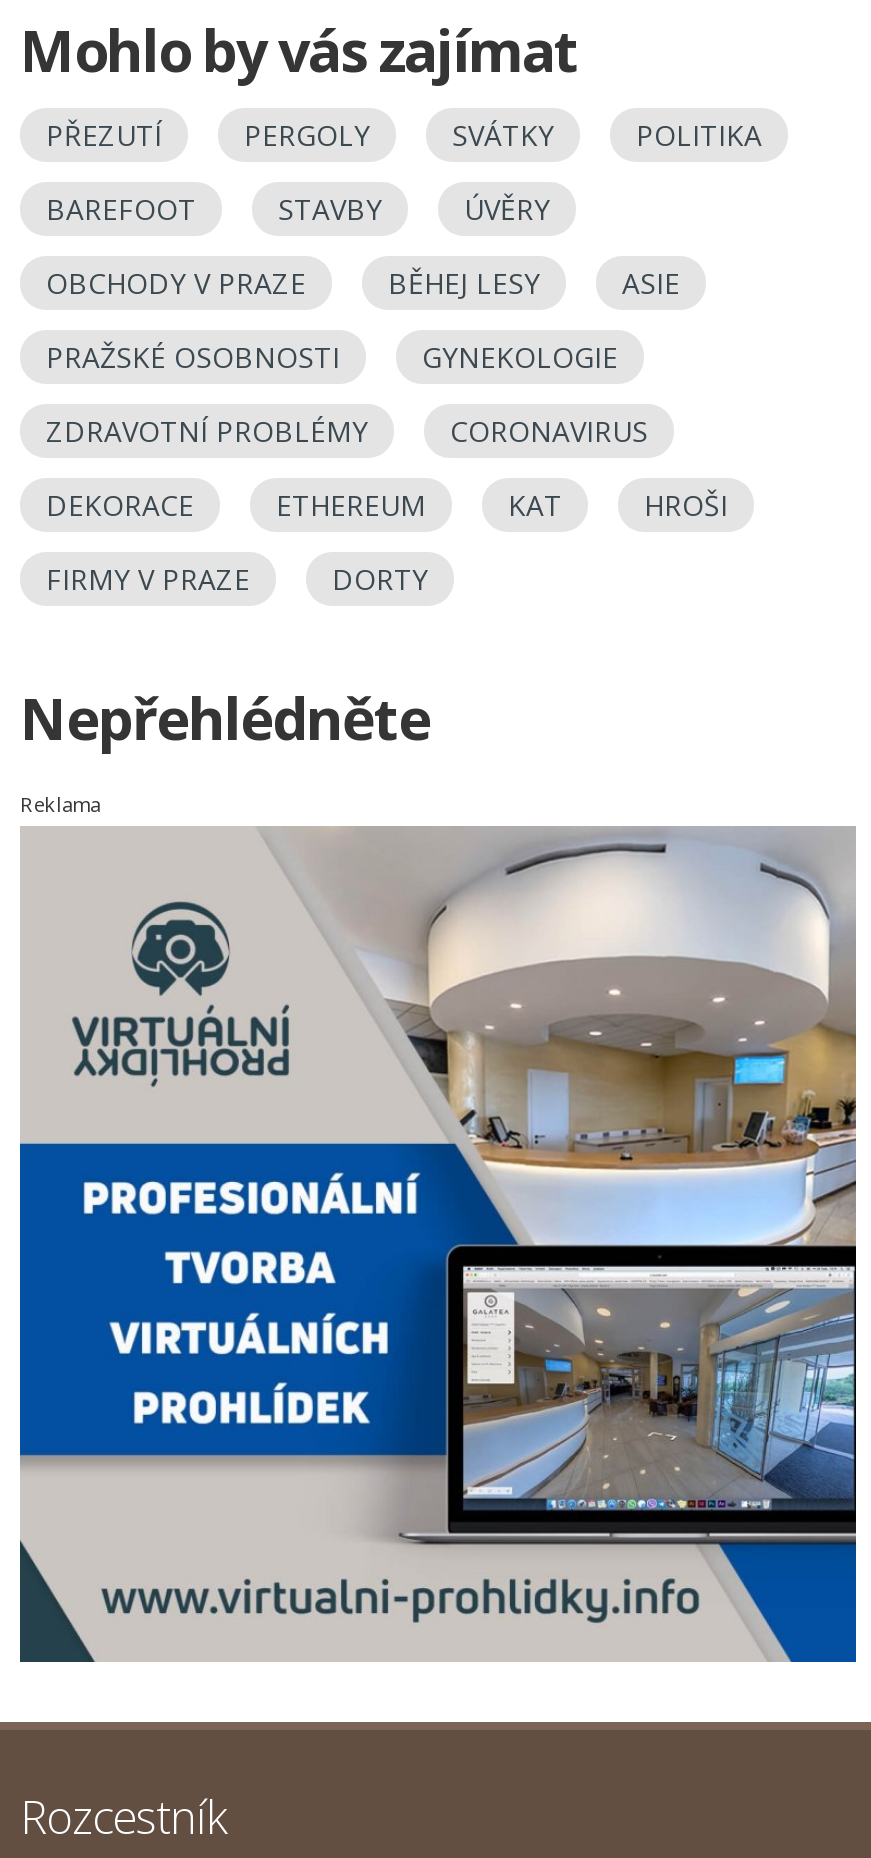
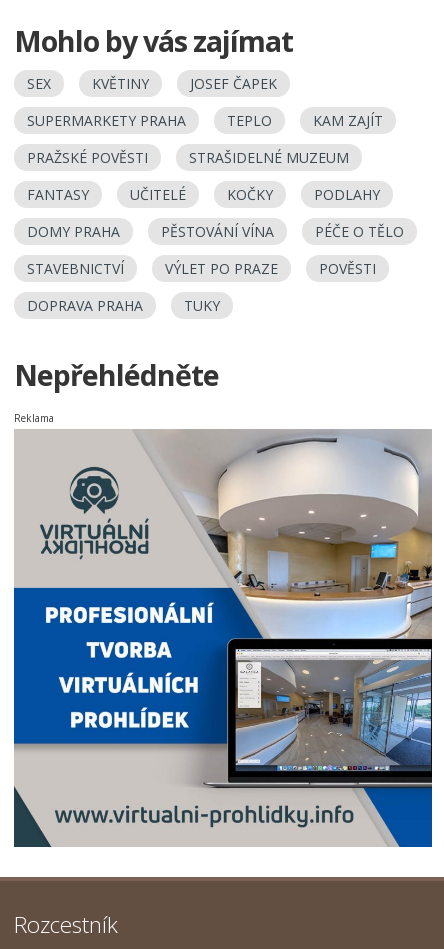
[46,116,762,154] PŘEZUTÍ | PERGOLY | SVÁTKY | POLITIKA -> [27,74,277,93] SEX | KVĚTINY | JOSEF ČAPEK
[46,190,550,228] BAREFOOT | STAVBY | ÚVĚRY -> [27,111,383,130] SUPERMARKETY PRAHA | TEPLO | KAM ZAJÍT
[46,264,680,302] OBCHODY V PRAZE | BĚHEJ LESY | ASIE -> [27,148,349,167] PRAŽSKÉ POVĚSTI | STRAŠIDELNÉ MUZEUM
[46,338,618,376] PRAŽSKÉ OSOBNOSTI | GYNEKOLOGIE -> [27,185,380,204] FANTASY | UČITELÉ | KOČKY | PODLAHY
[46,412,648,450] ZDRAVOTNÍ PROBLÉMY | CORONAVIRUS -> [27,222,404,241] DOMY PRAHA | PĚSTOVÁNÍ VÍNA | PÉČE O TĚLO
[46,486,728,524] DEKORACE | ETHEREUM | KAT | HROŠI -> [27,259,376,278] STAVEBNICTVÍ | VÝLET PO PRAZE | POVĚSTI
[46,560,428,598] FIRMY V PRAZE | DORTY -> [27,296,220,315] DOPRAVA PRAHA | TUKY

